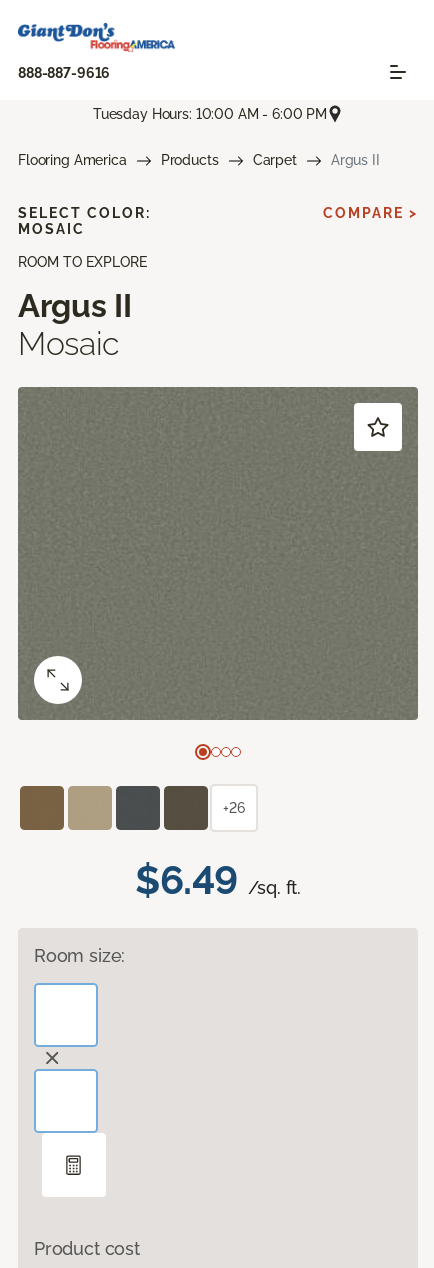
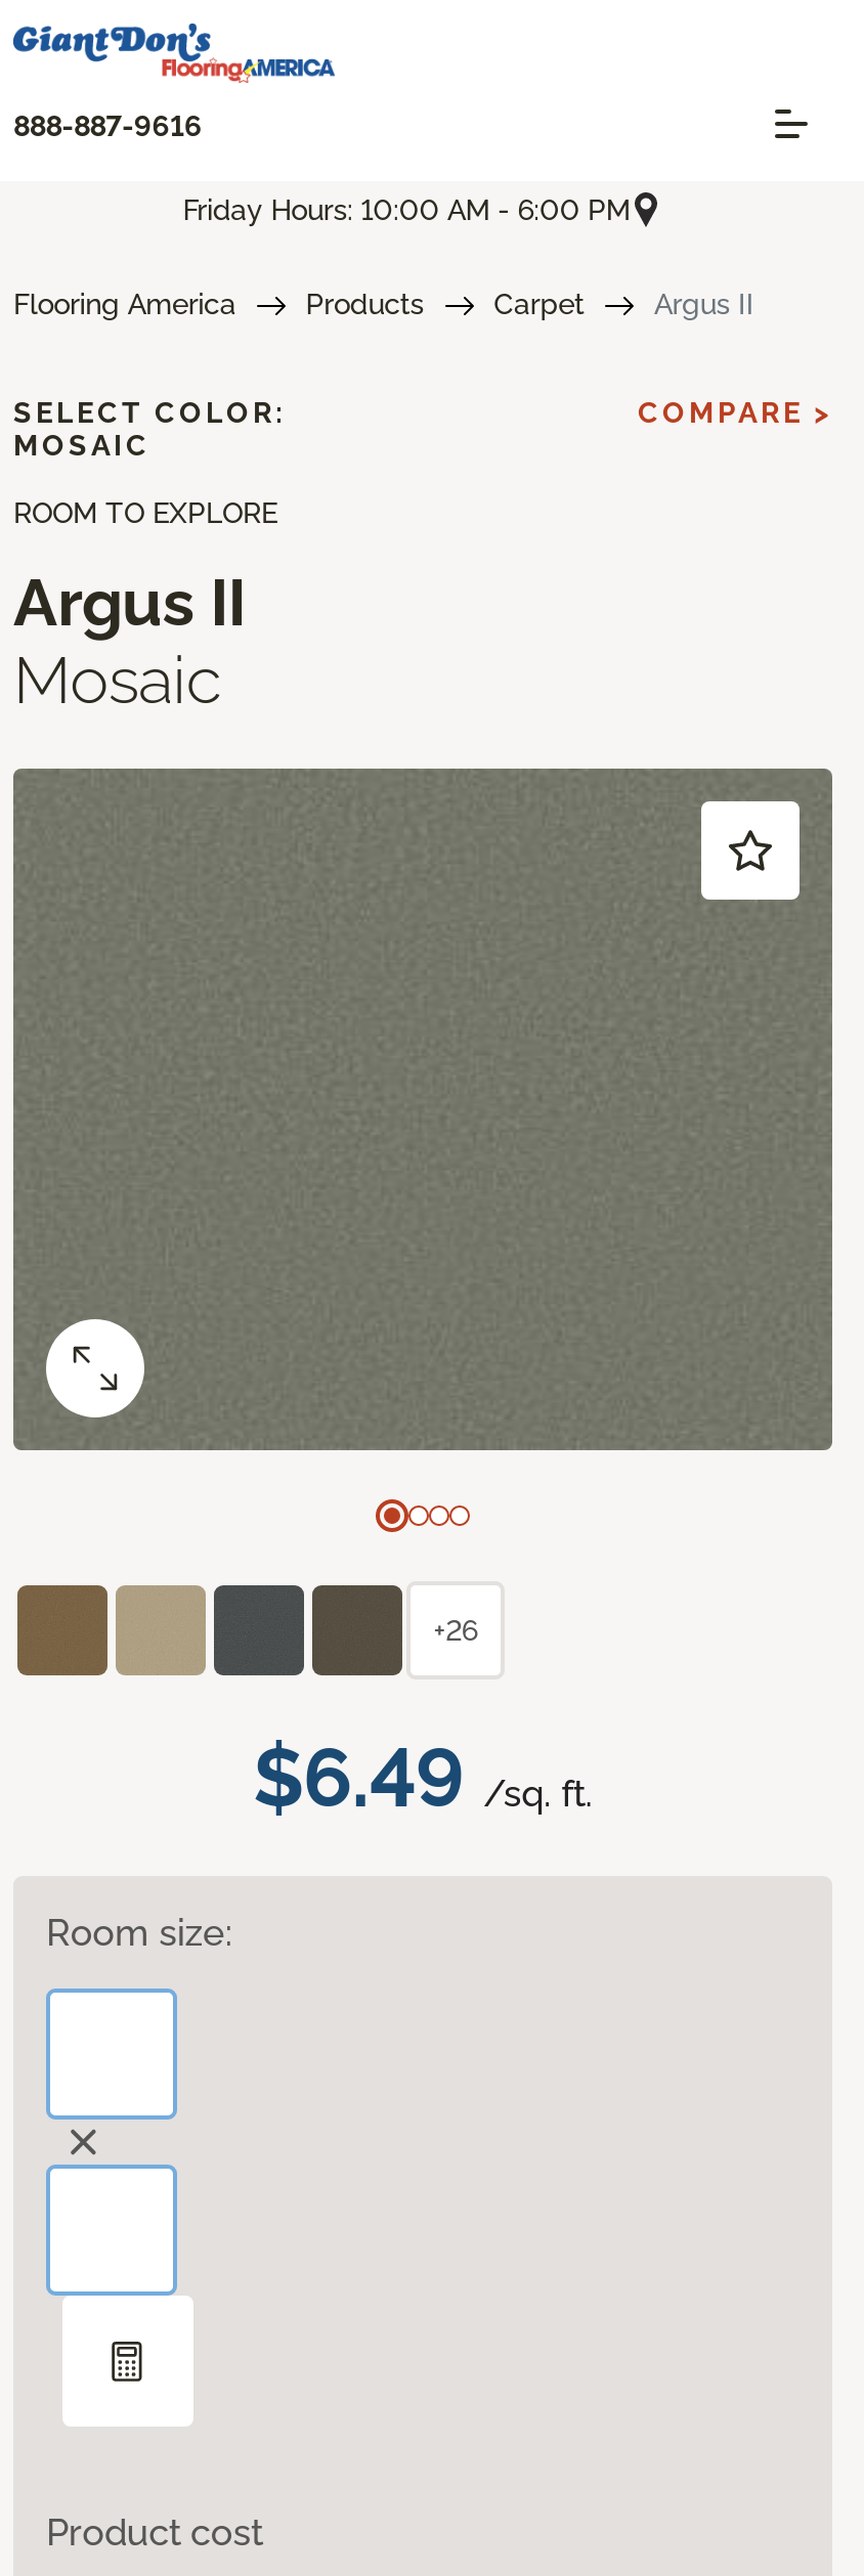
[93,106,327,122] Tuesday Hours: 10:00 AM - 6:00 PM -> [183,193,630,225] Friday Hours: 10:00 AM - 6:00 PM

